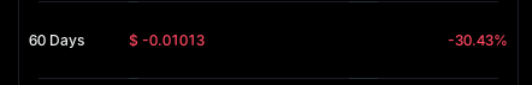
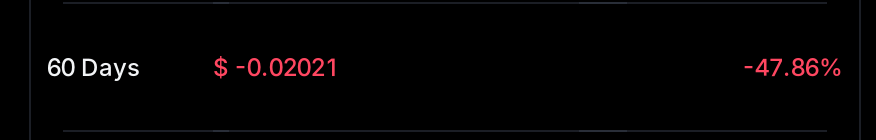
[129,31,205,49] $ -0.01013 -> [213,52,339,82] $ -0.02021
[448,31,508,49] -30.43% -> [743,52,843,82] -47.86%

